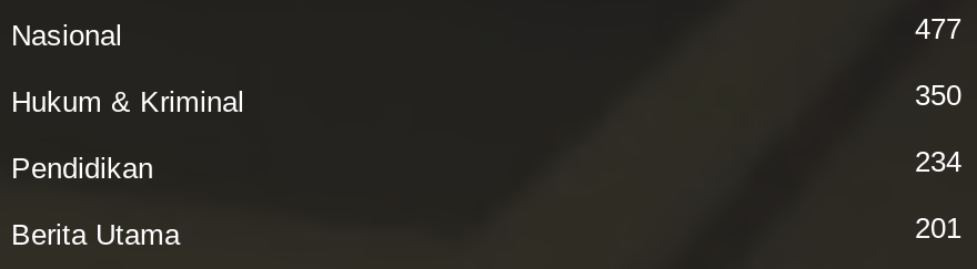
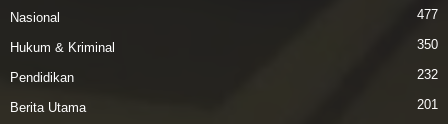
[915,145,961,178] 234 -> [417,67,438,82] 232

